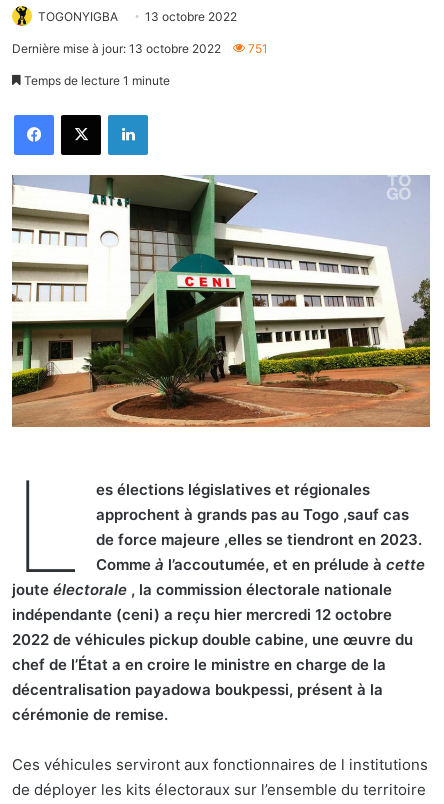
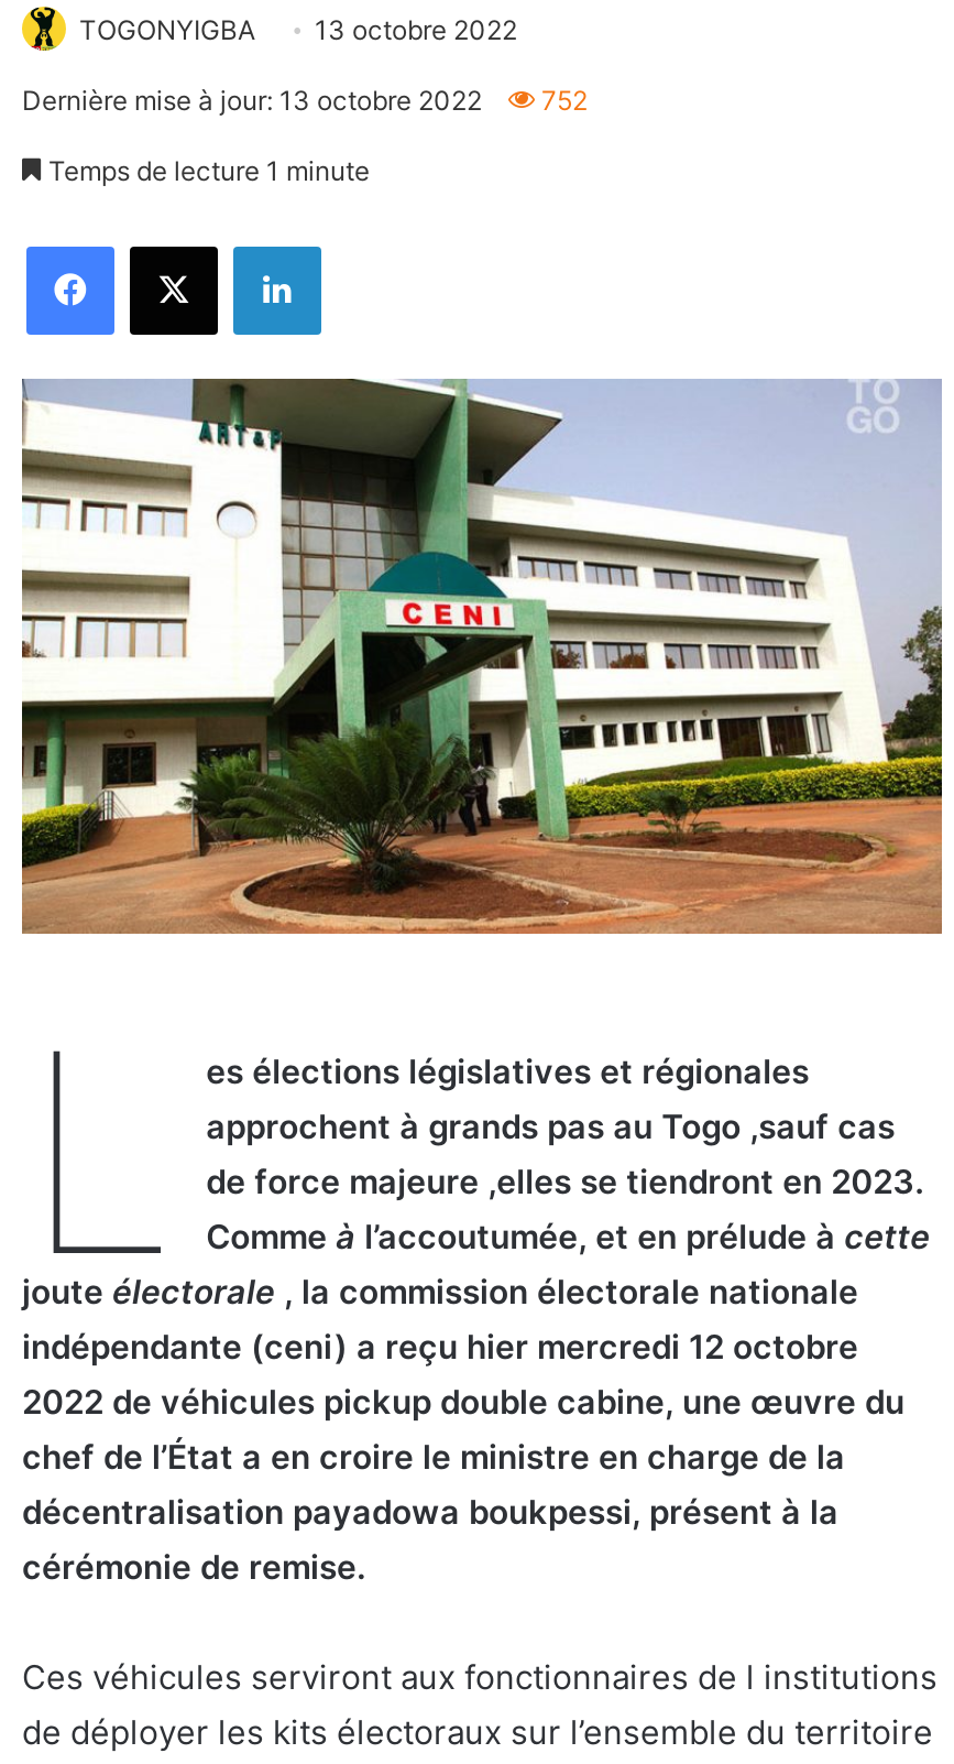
[12,41,268,56] Dernière mise à jour: 13 octobre 2022 751 -> [22,85,588,118] Dernière mise à jour: 13 octobre 2022 752

